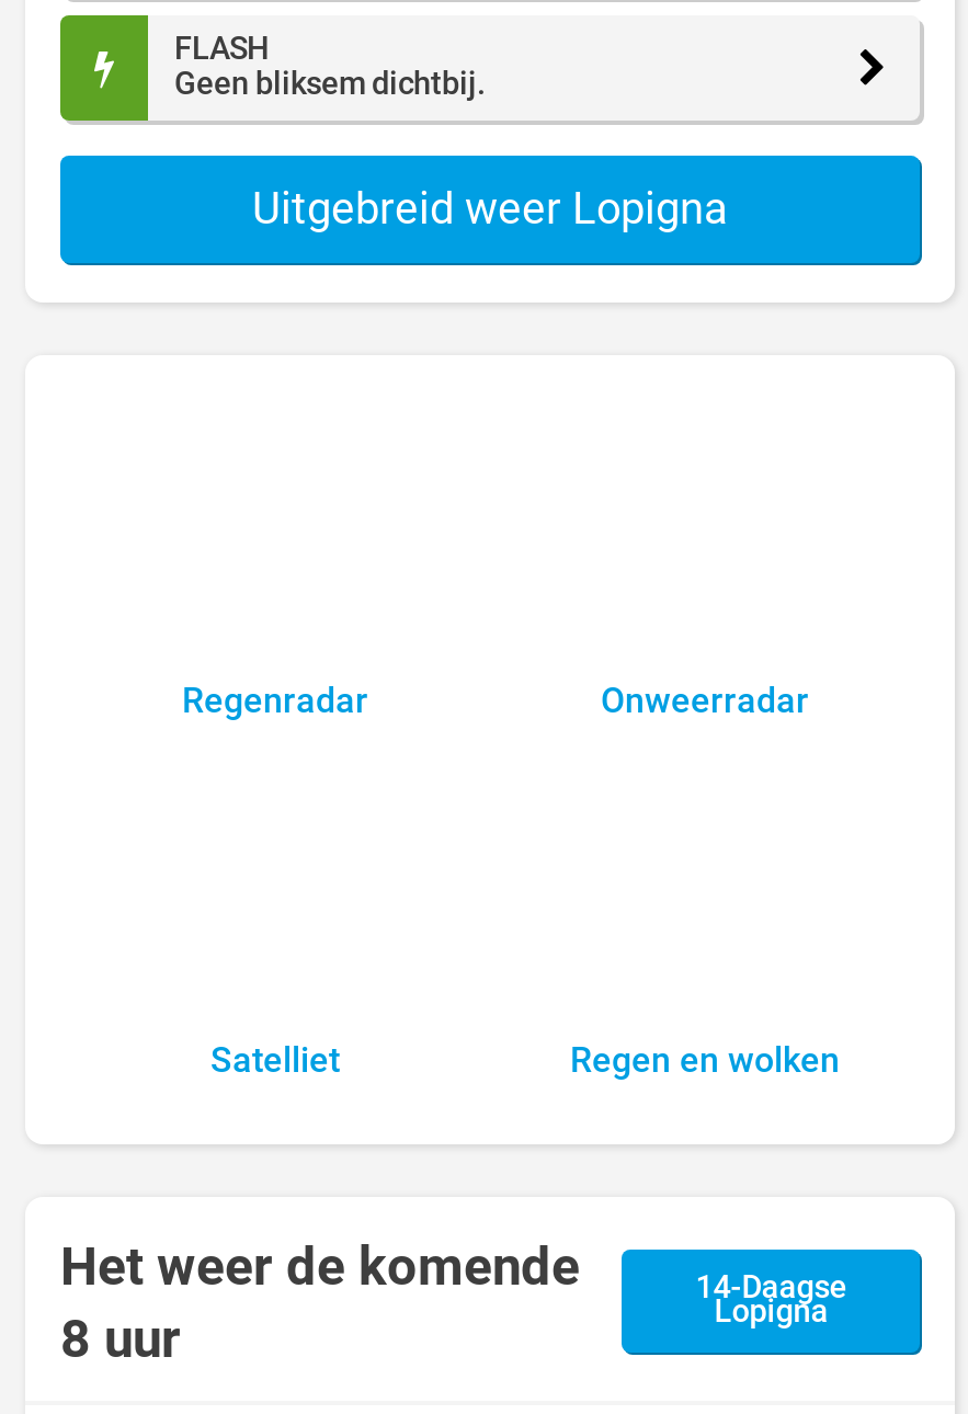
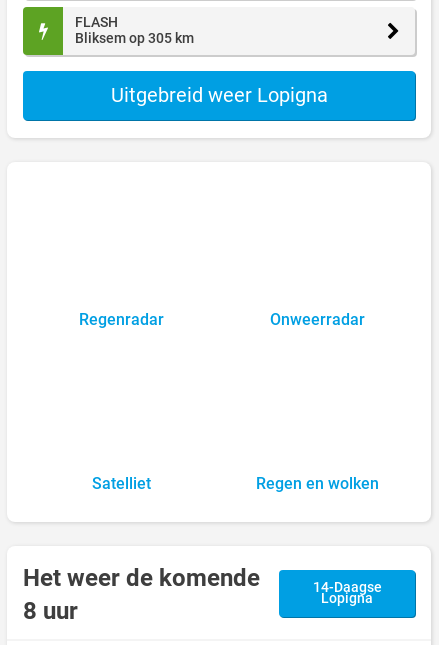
[174,65,486,103] Geen bliksem dichtbij. -> [75,30,194,47] Bliksem op 305 km

